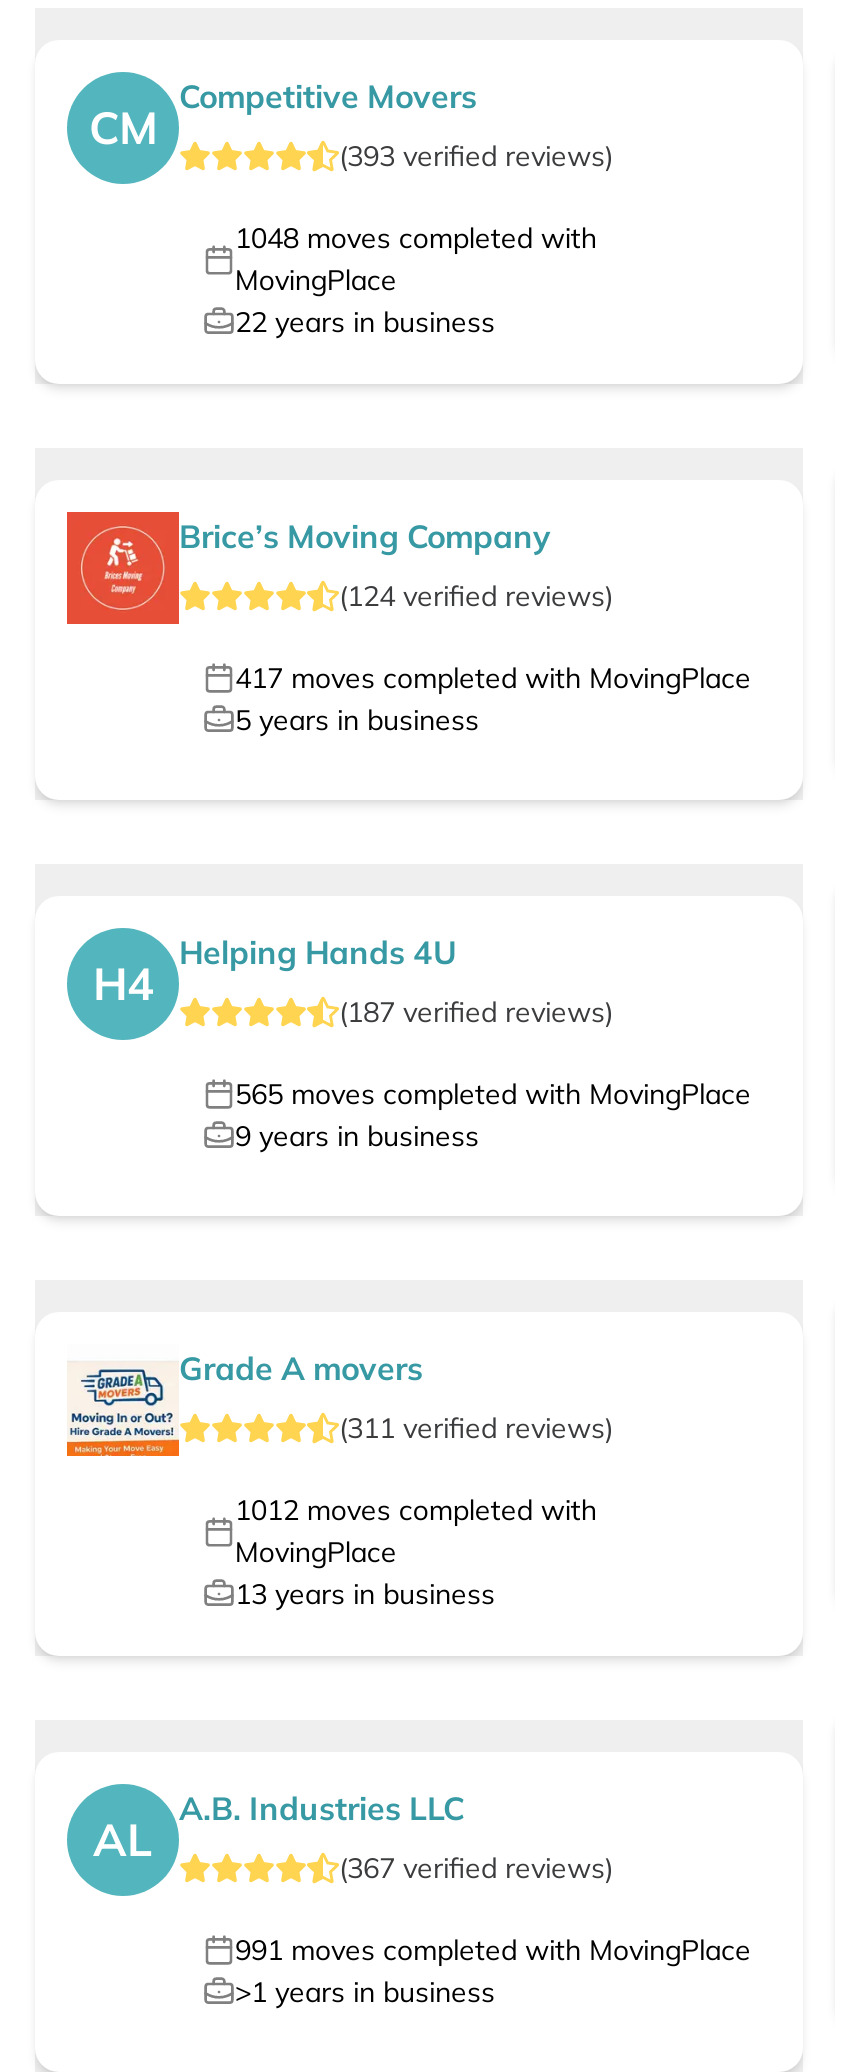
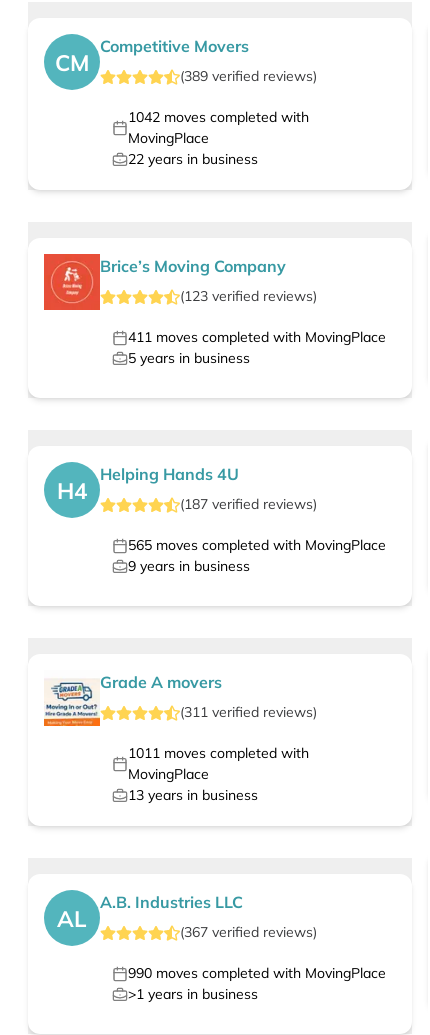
[339,137,613,173] (393 verified reviews) -> [180,67,317,85] (389 verified reviews)
[235,219,597,255] 1048 moves completed with -> [128,108,309,126] 1042 moves completed with
[339,577,613,613] (124 verified reviews) -> [180,287,317,305] (123 verified reviews)
[235,659,751,695] 417 moves completed with MovingPlace -> [128,328,386,346] 411 moves completed with MovingPlace
[235,1491,597,1527] 1012 moves completed with -> [128,744,309,762] 1011 moves completed with
[235,1931,751,1967] 991 moves completed with MovingPlace -> [128,964,386,982] 990 moves completed with MovingPlace

